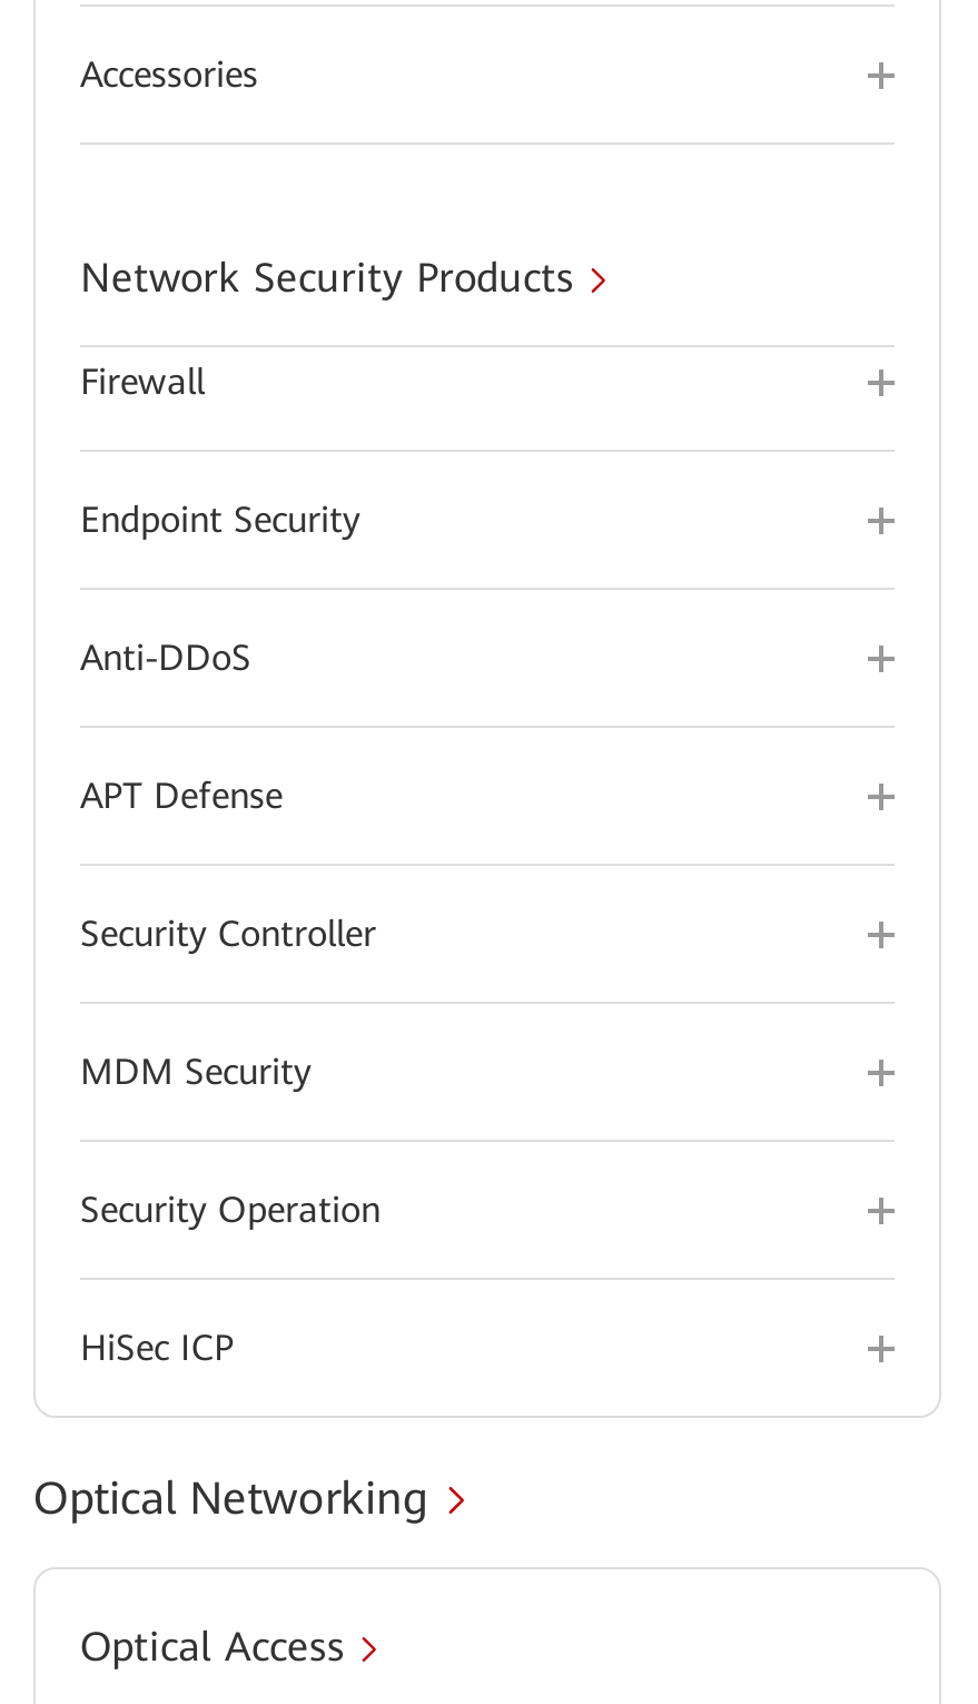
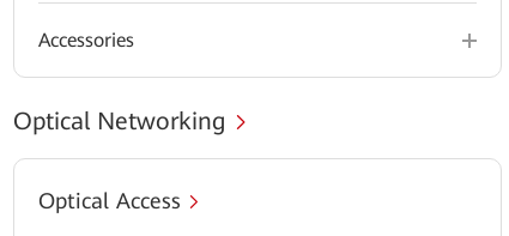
[80,254,574,1369] Network Security Products | Firewall | Endpoint Security | Anti-DDoS | APT Defense | Security Controller | MDM Security | Security Operation | HiSec ICP -> none

